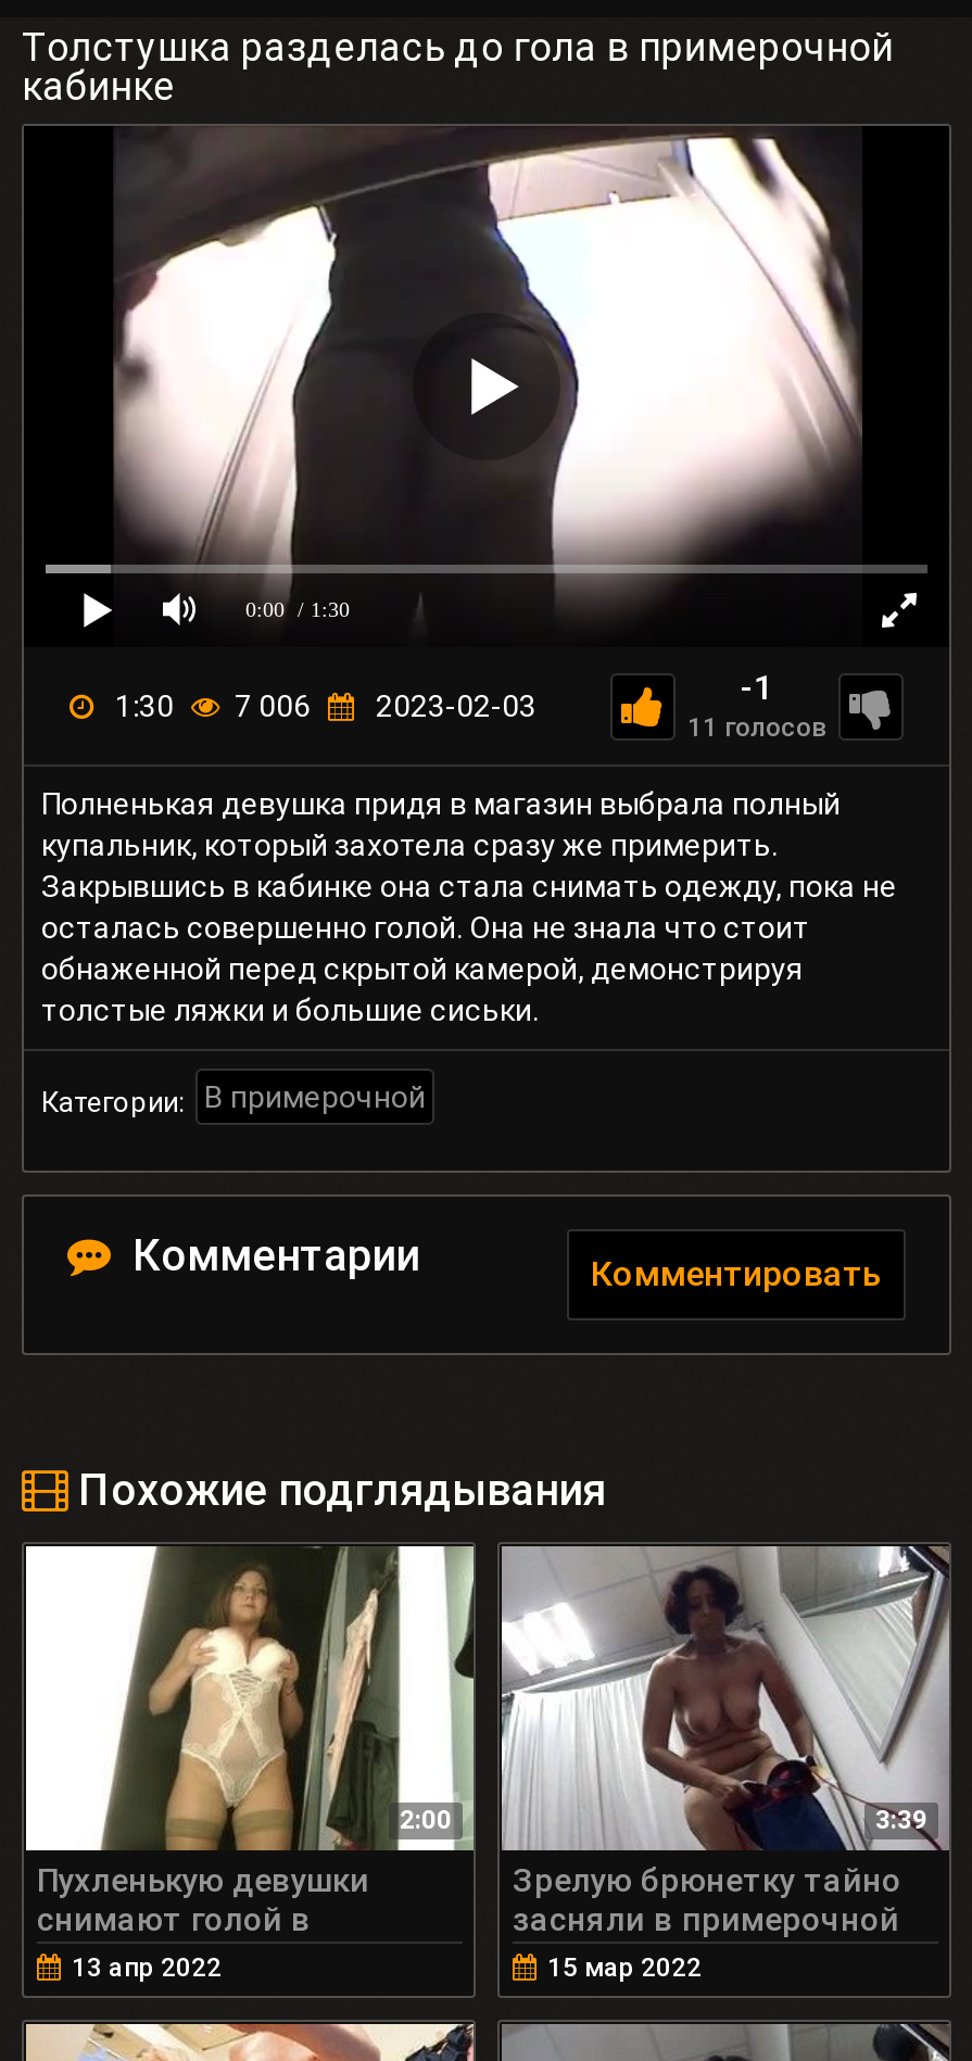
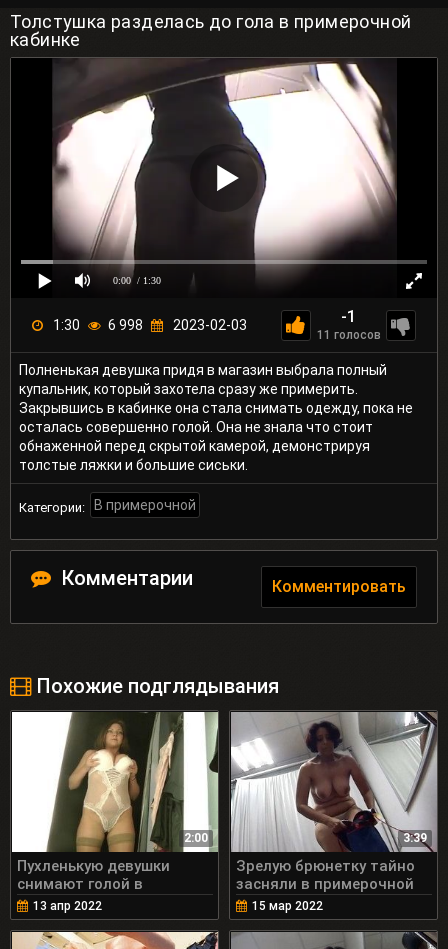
[115,687,537,722] 1:30 7 006 2023-02-03 -> [53,316,247,332] 1:30 6 998 2023-02-03

